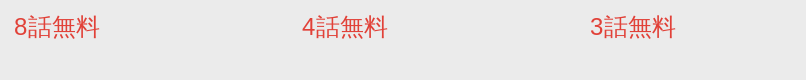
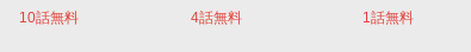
[14,12,100,40] 8話無料 -> [19,10,79,26] 10話無料
[590,12,676,40] 3話無料 -> [362,10,414,26] 1話無料

